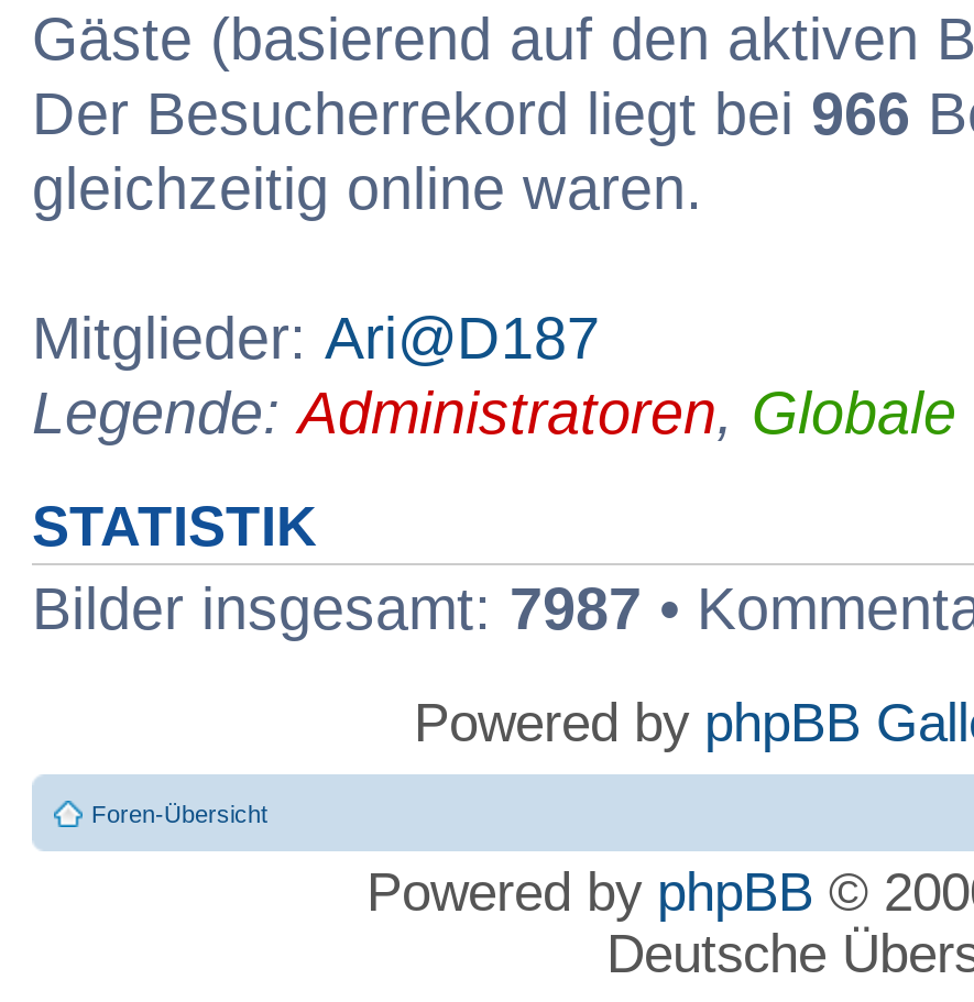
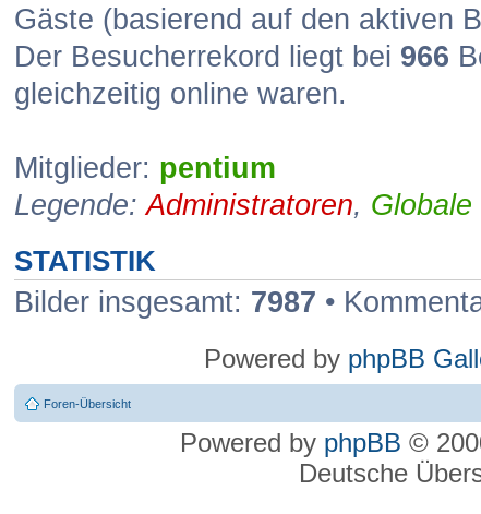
[32,305,600,371] Mitglieder: Ari@D187 -> [14,151,276,184] Mitglieder: pentium

